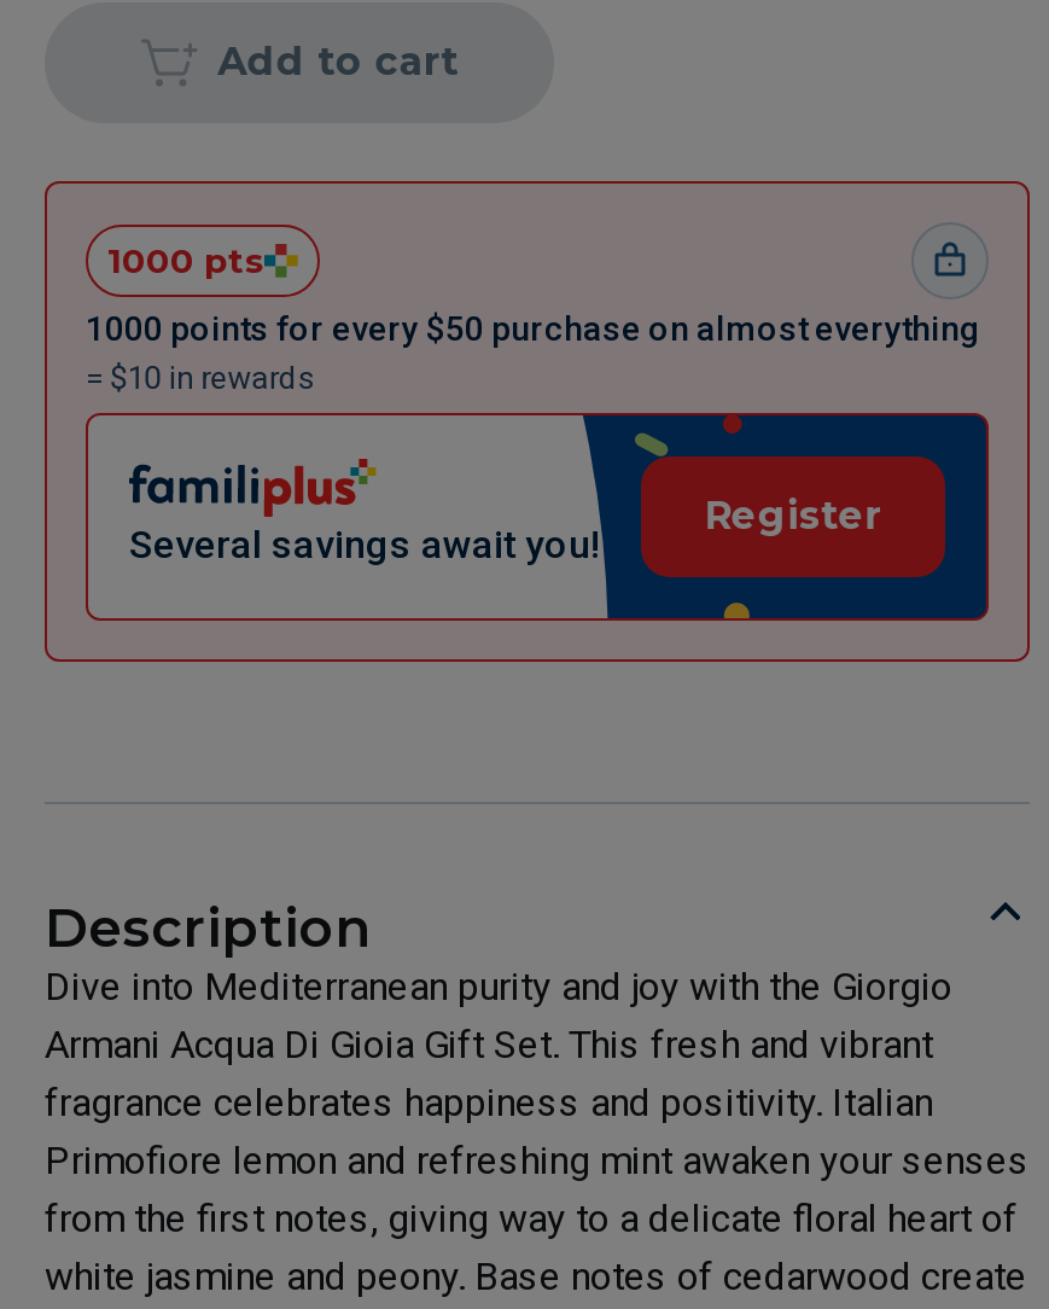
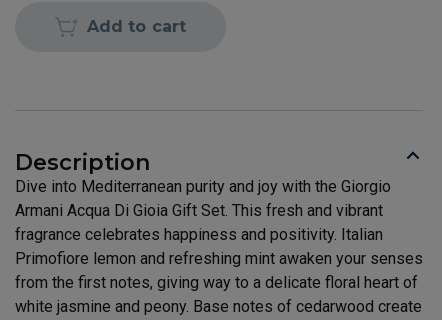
[42,179,1032,664] [image] | 1000 pts | 1000 points for every $50 purchase on almost everything | = $10 in rewards -> none
[704,493,882,539] Register -> none
[129,522,600,568] Several savings await you! -> none

